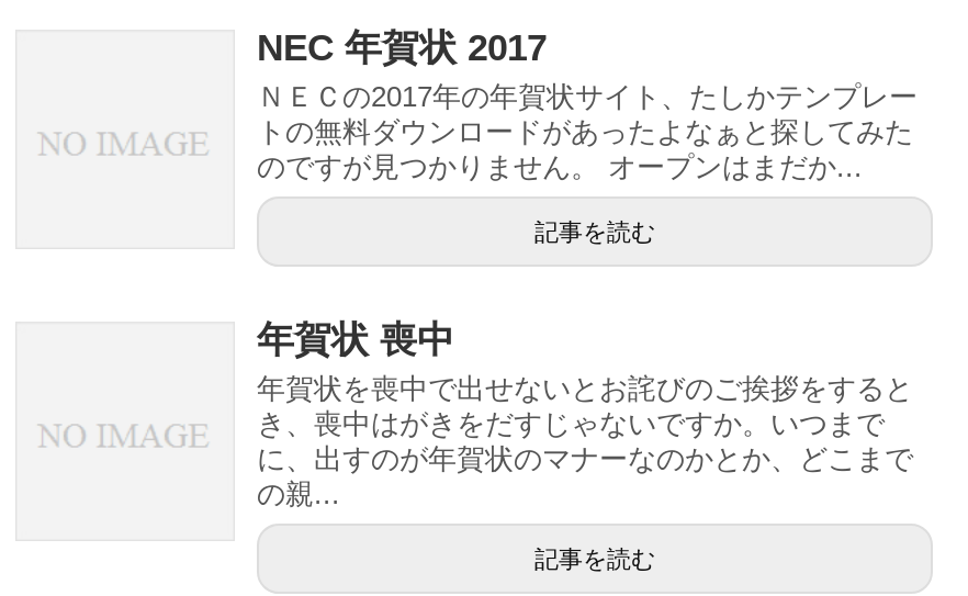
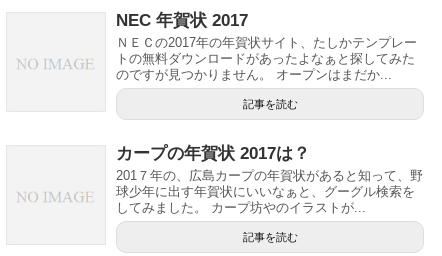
[257,319,913,510] 年賀状 喪中 | 年賀状を喪中で出せないとお詫びのご挨拶をすると | き、喪中はがきをだすじゃないですか。いつまで | に、出すのが年賀状のマナーなのかとか、どこまで | の親... -> [116,144,423,215] カープの年賀状 2017は？ | 201７年の、広島カープの年賀状があると知って、野 | 球少年に出す年賀状にいいなぁと、グーグル検索を | してみました。 カープ坊やのイラストが...

